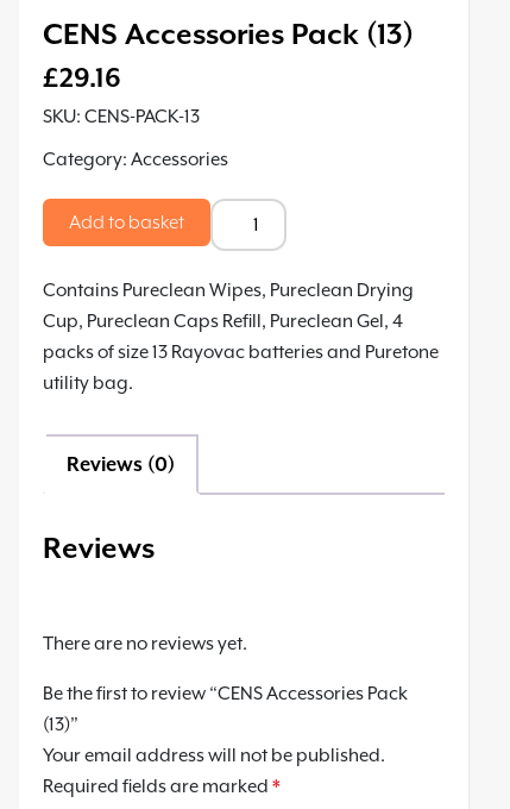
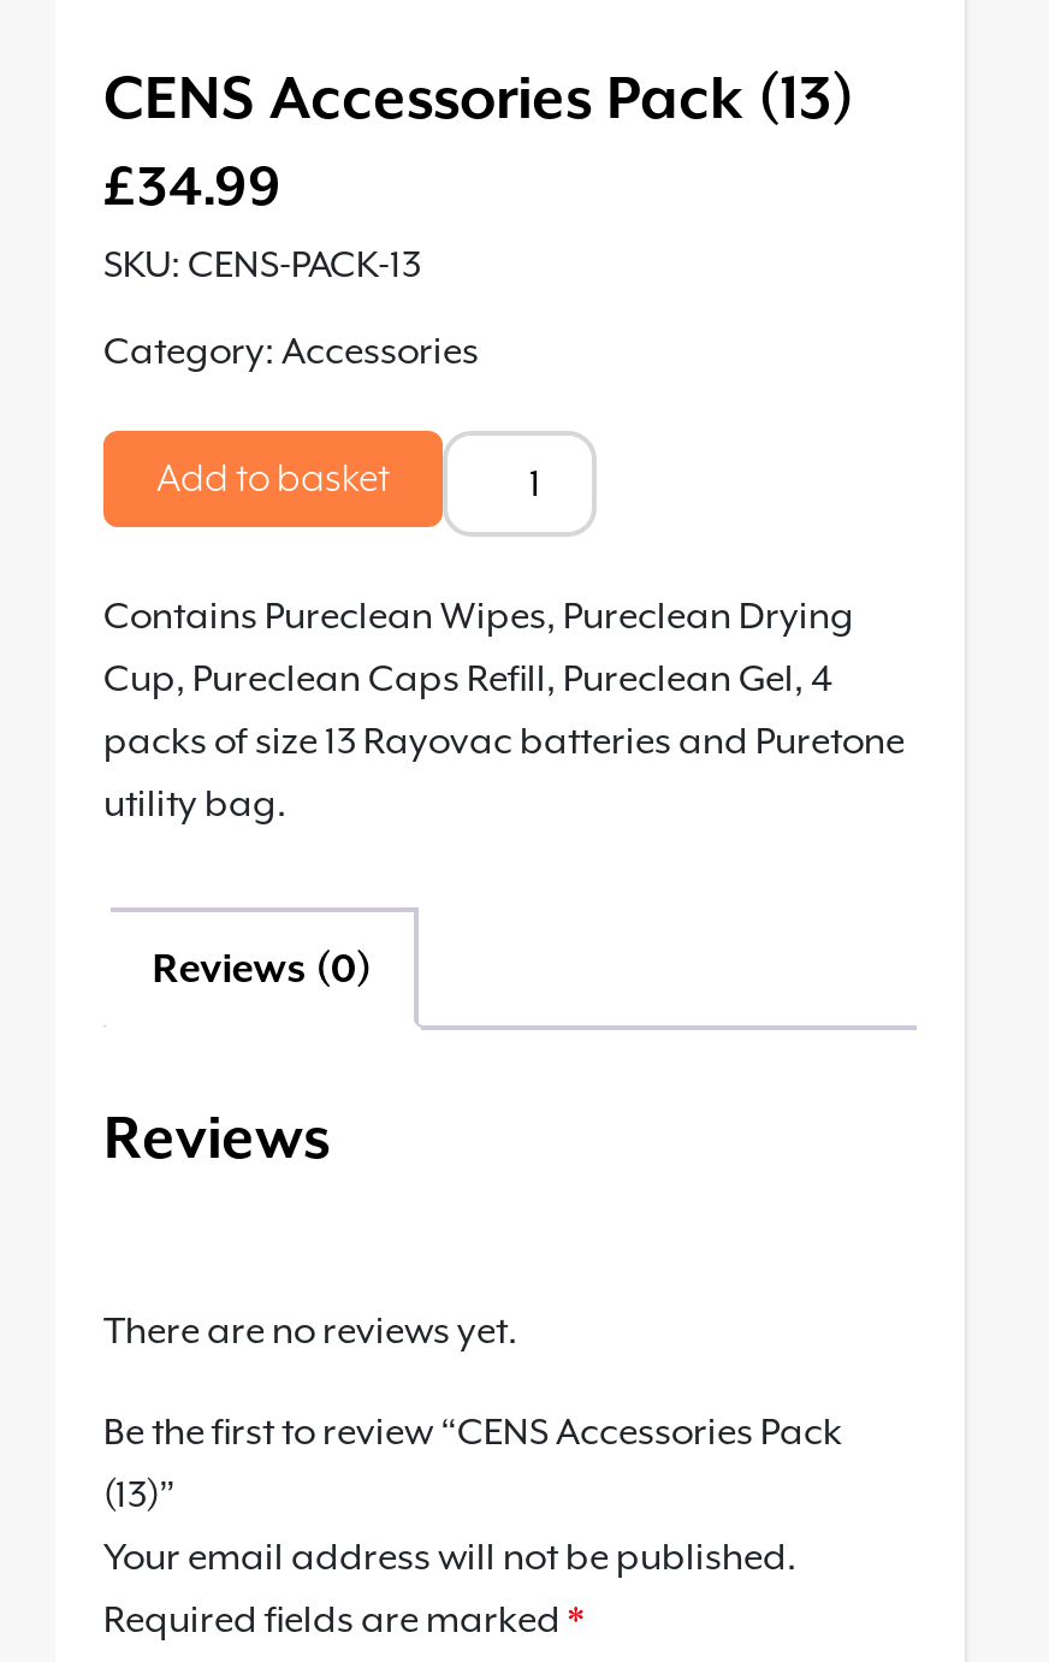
[43,62,121,93] £29.16 -> [103,155,281,217] £34.99

